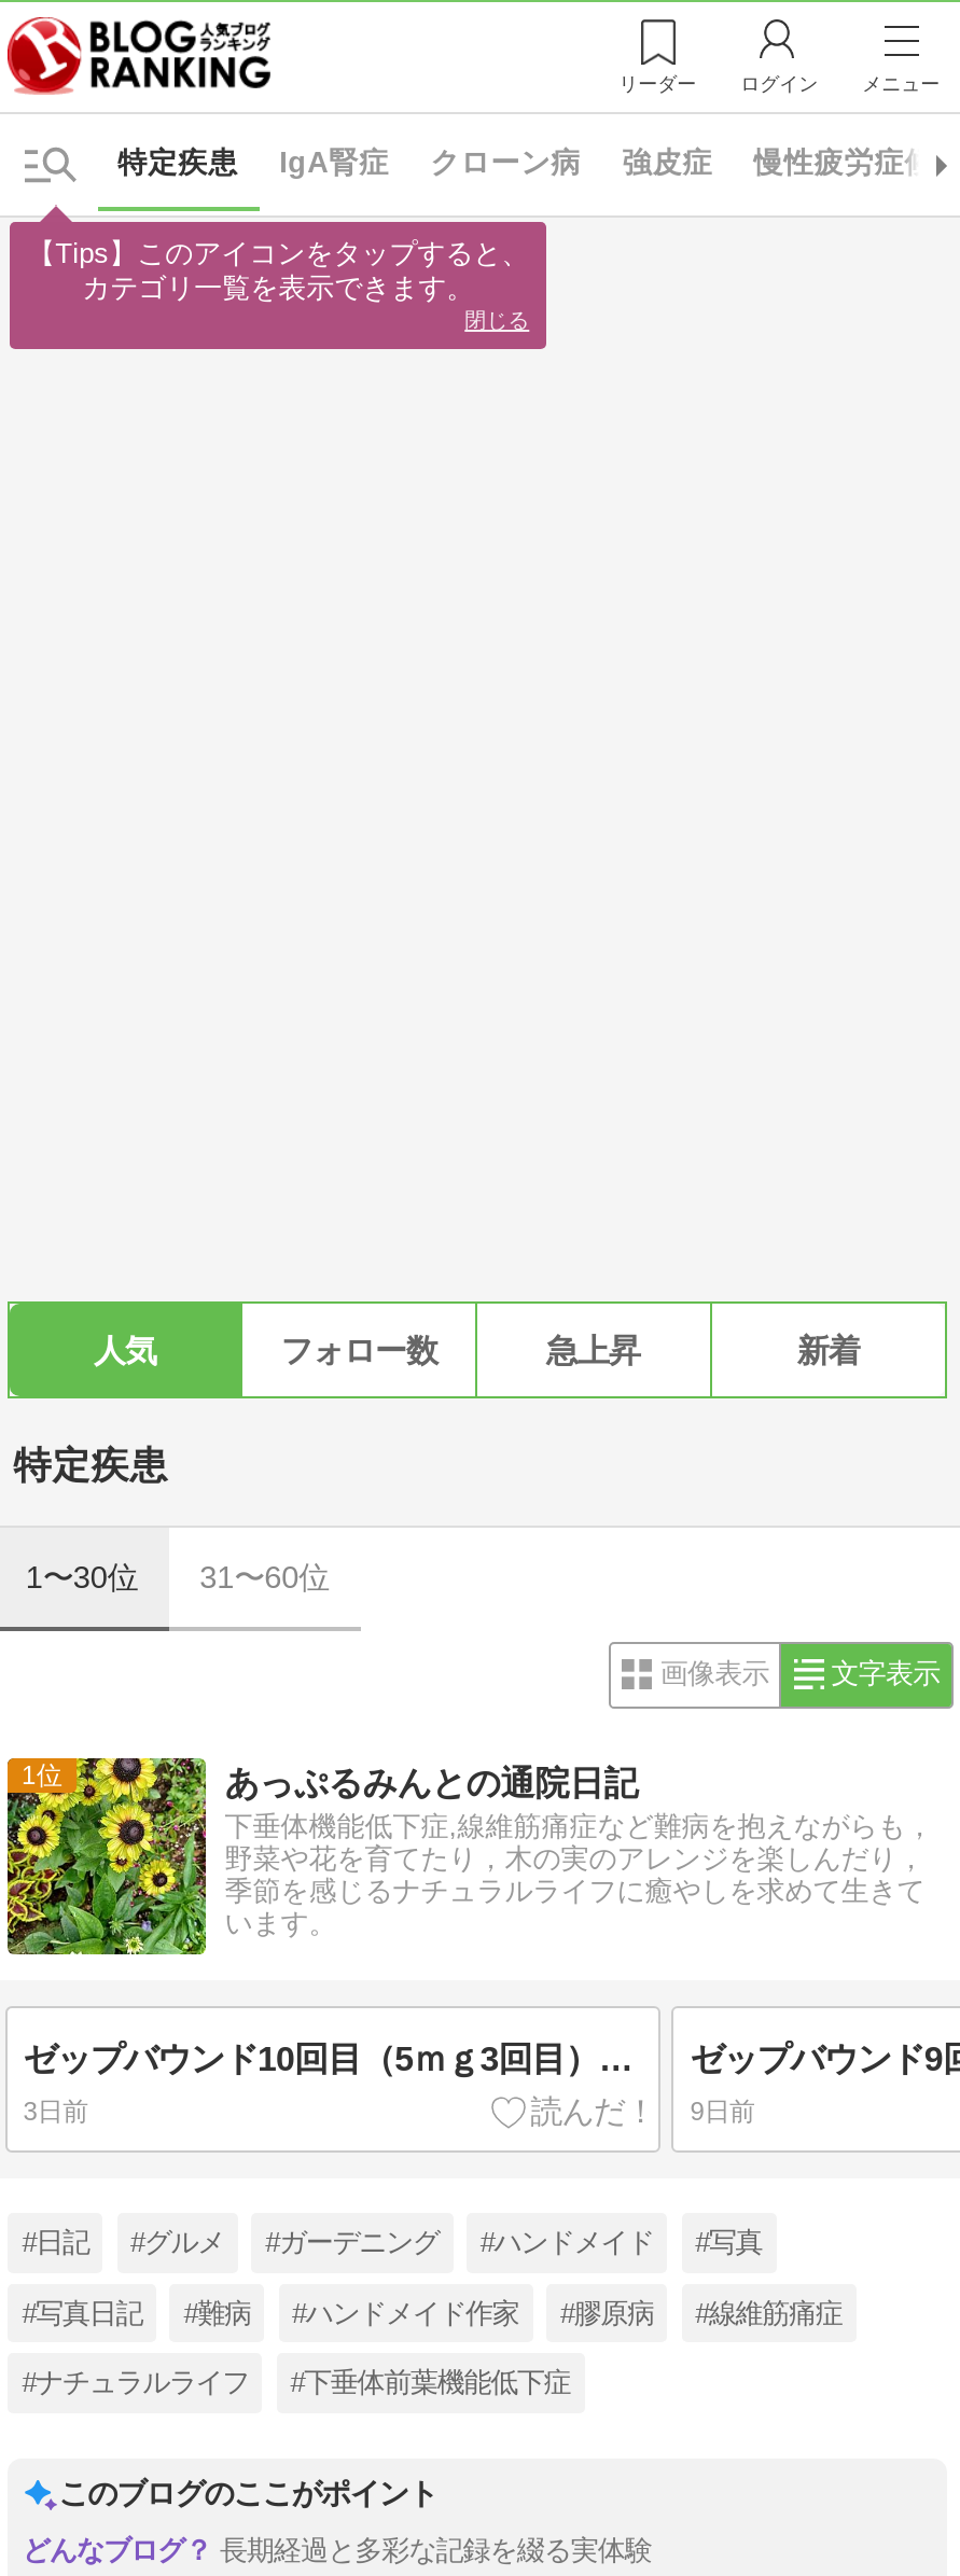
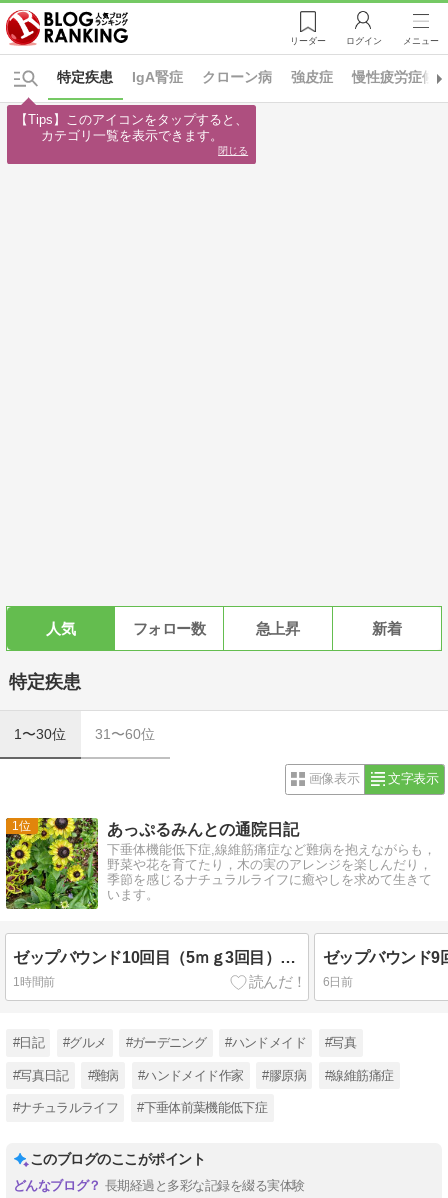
[23,2097,754,2127] 3日前 | 9日前 -> [13,975,353,989] 1時間前 | 6日前

